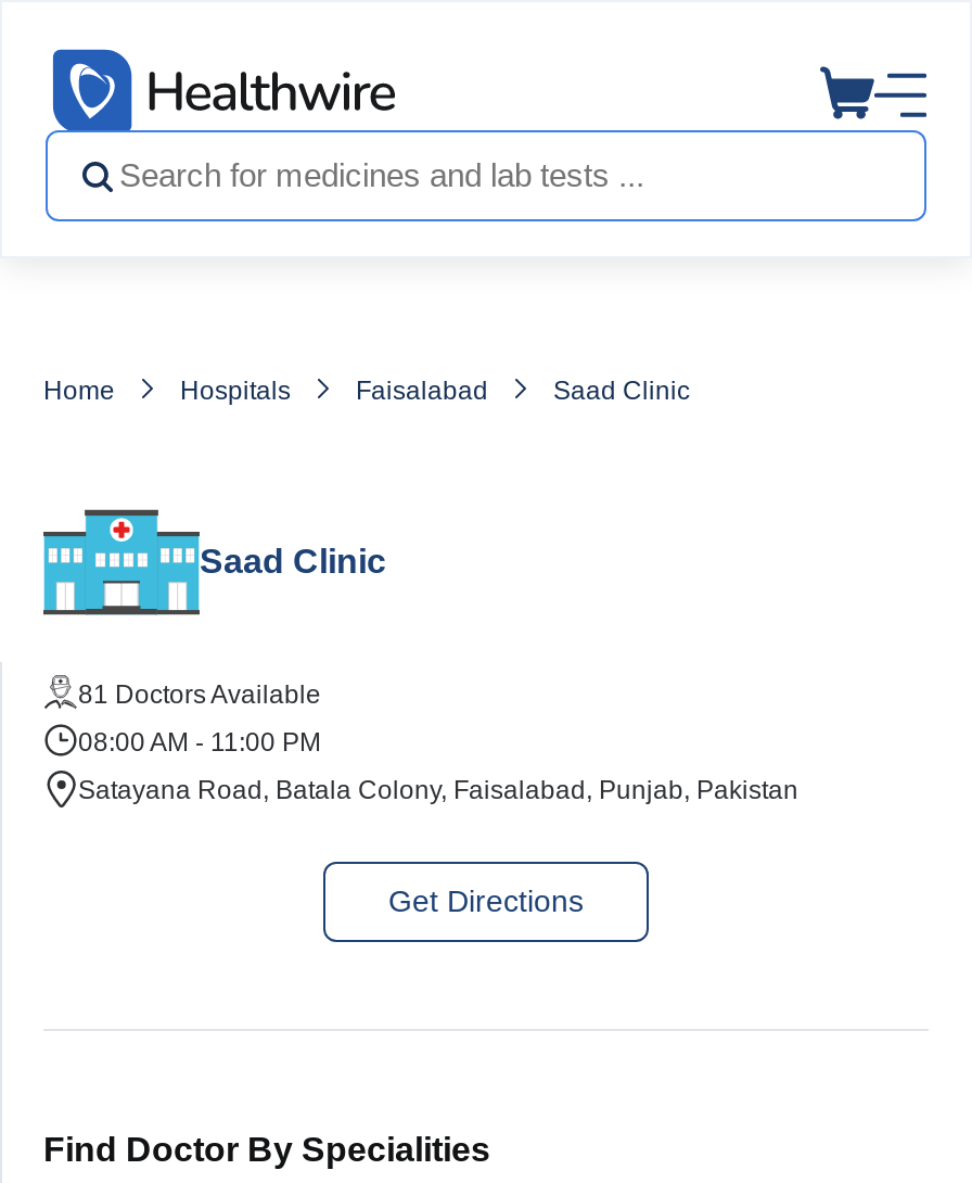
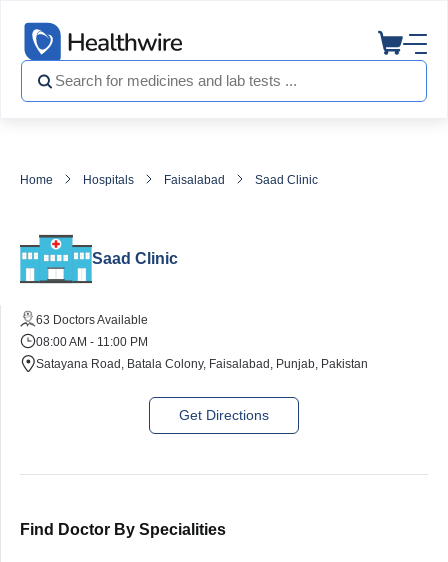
[78,679,321,710] 81 Doctors Available -> [36,313,148,327] 63 Doctors Available

